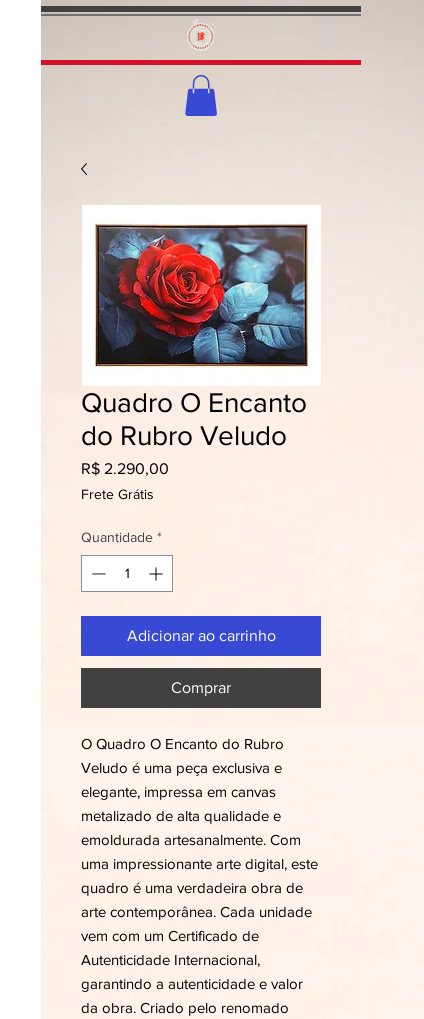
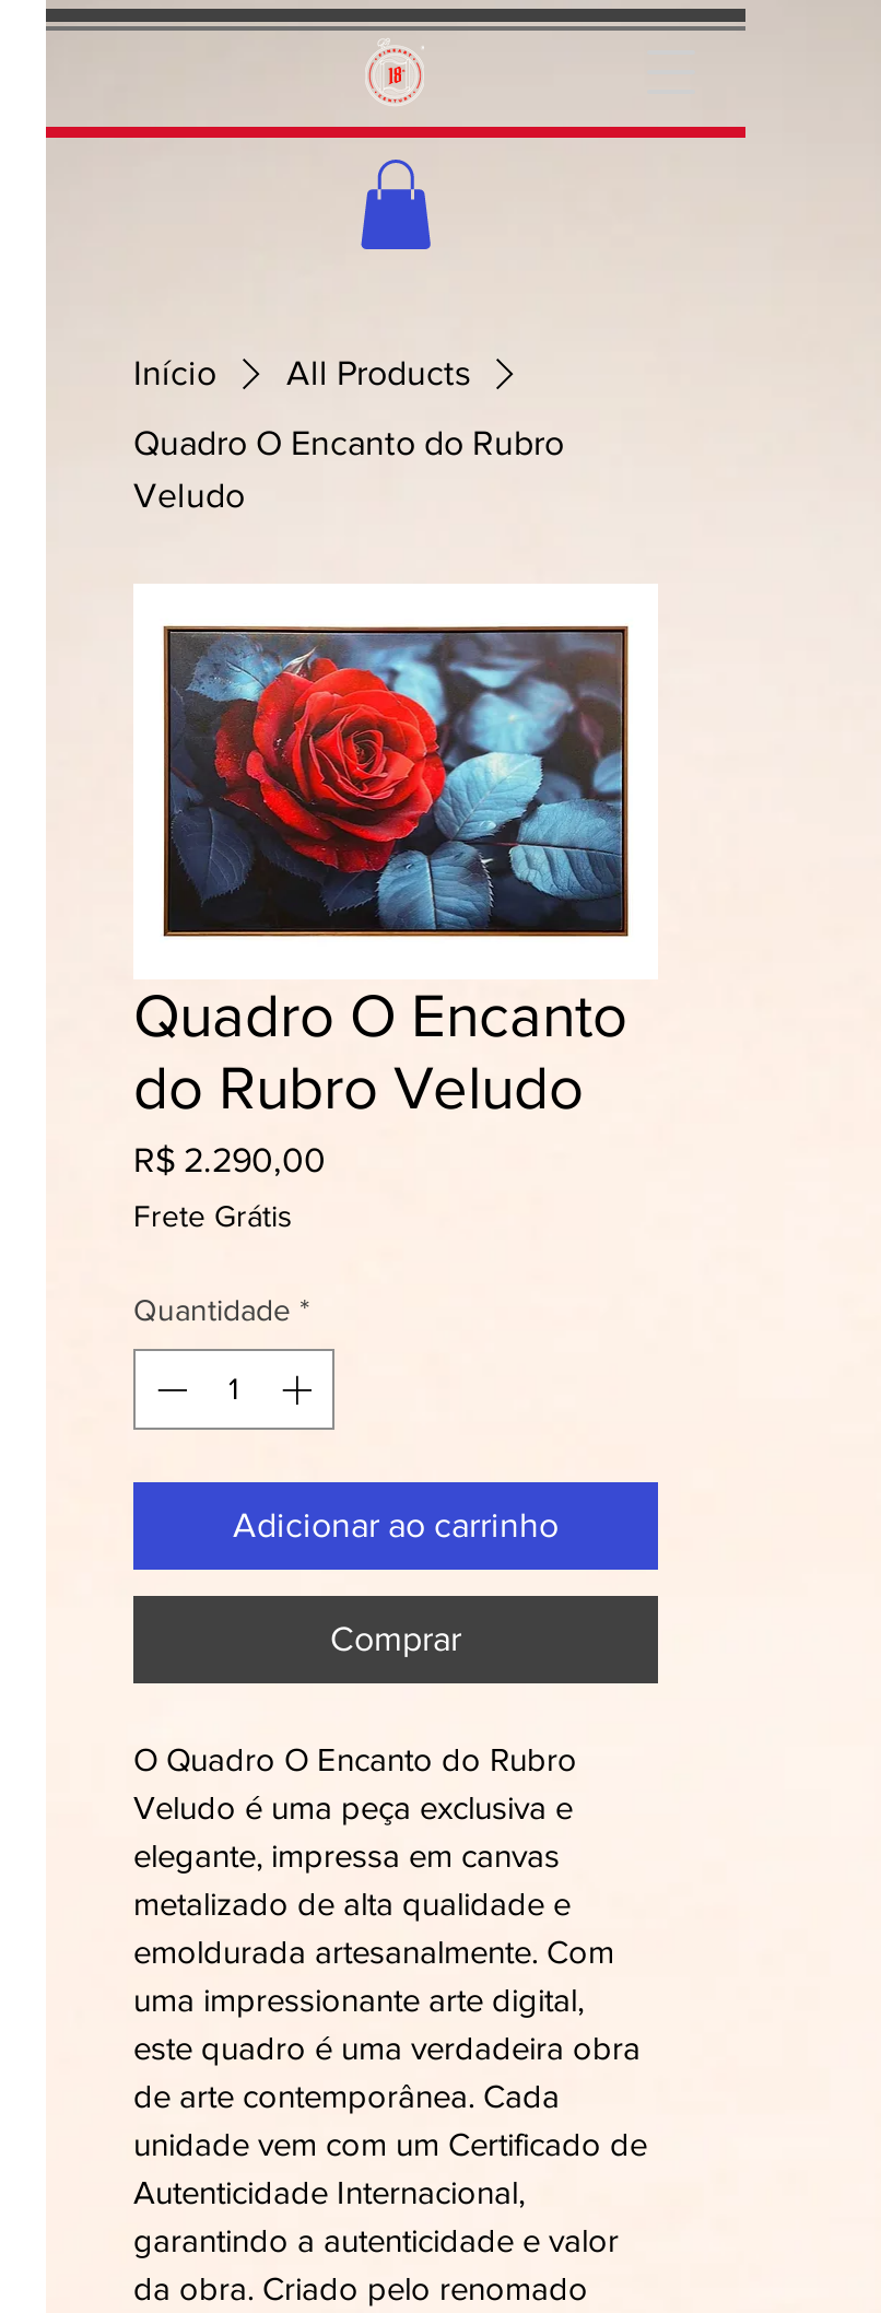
none -> [133,353,564,513] Início | All Products | Quadro O Encanto do Rubro | Veludo
moved [81,223,308,824] -> [133,623,630,1921]: [image] | Quadro O Encanto | do Rubro Veludo | ... | elegante, impressa em canvas | metalizado de alta qualidade e

